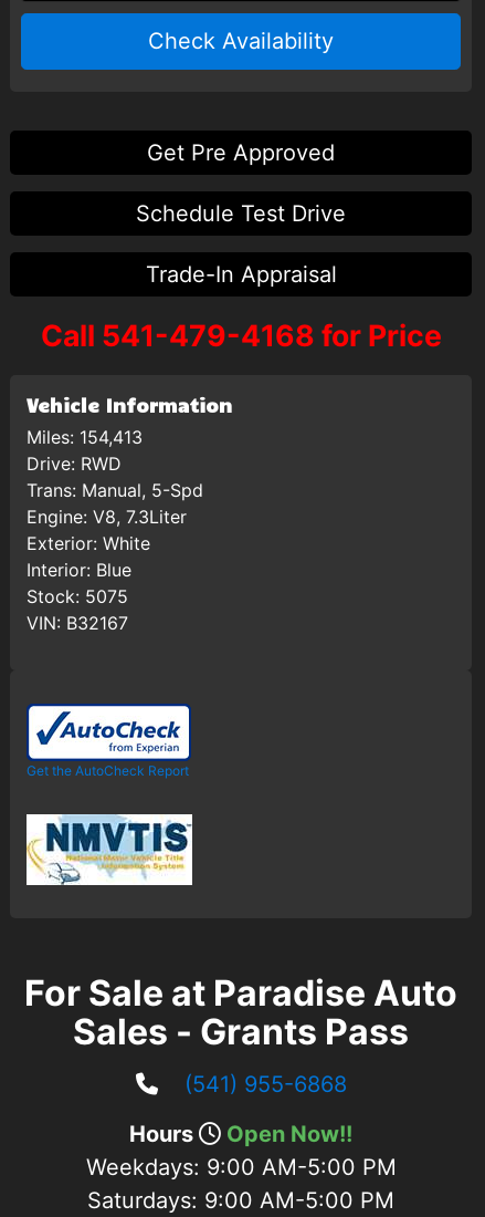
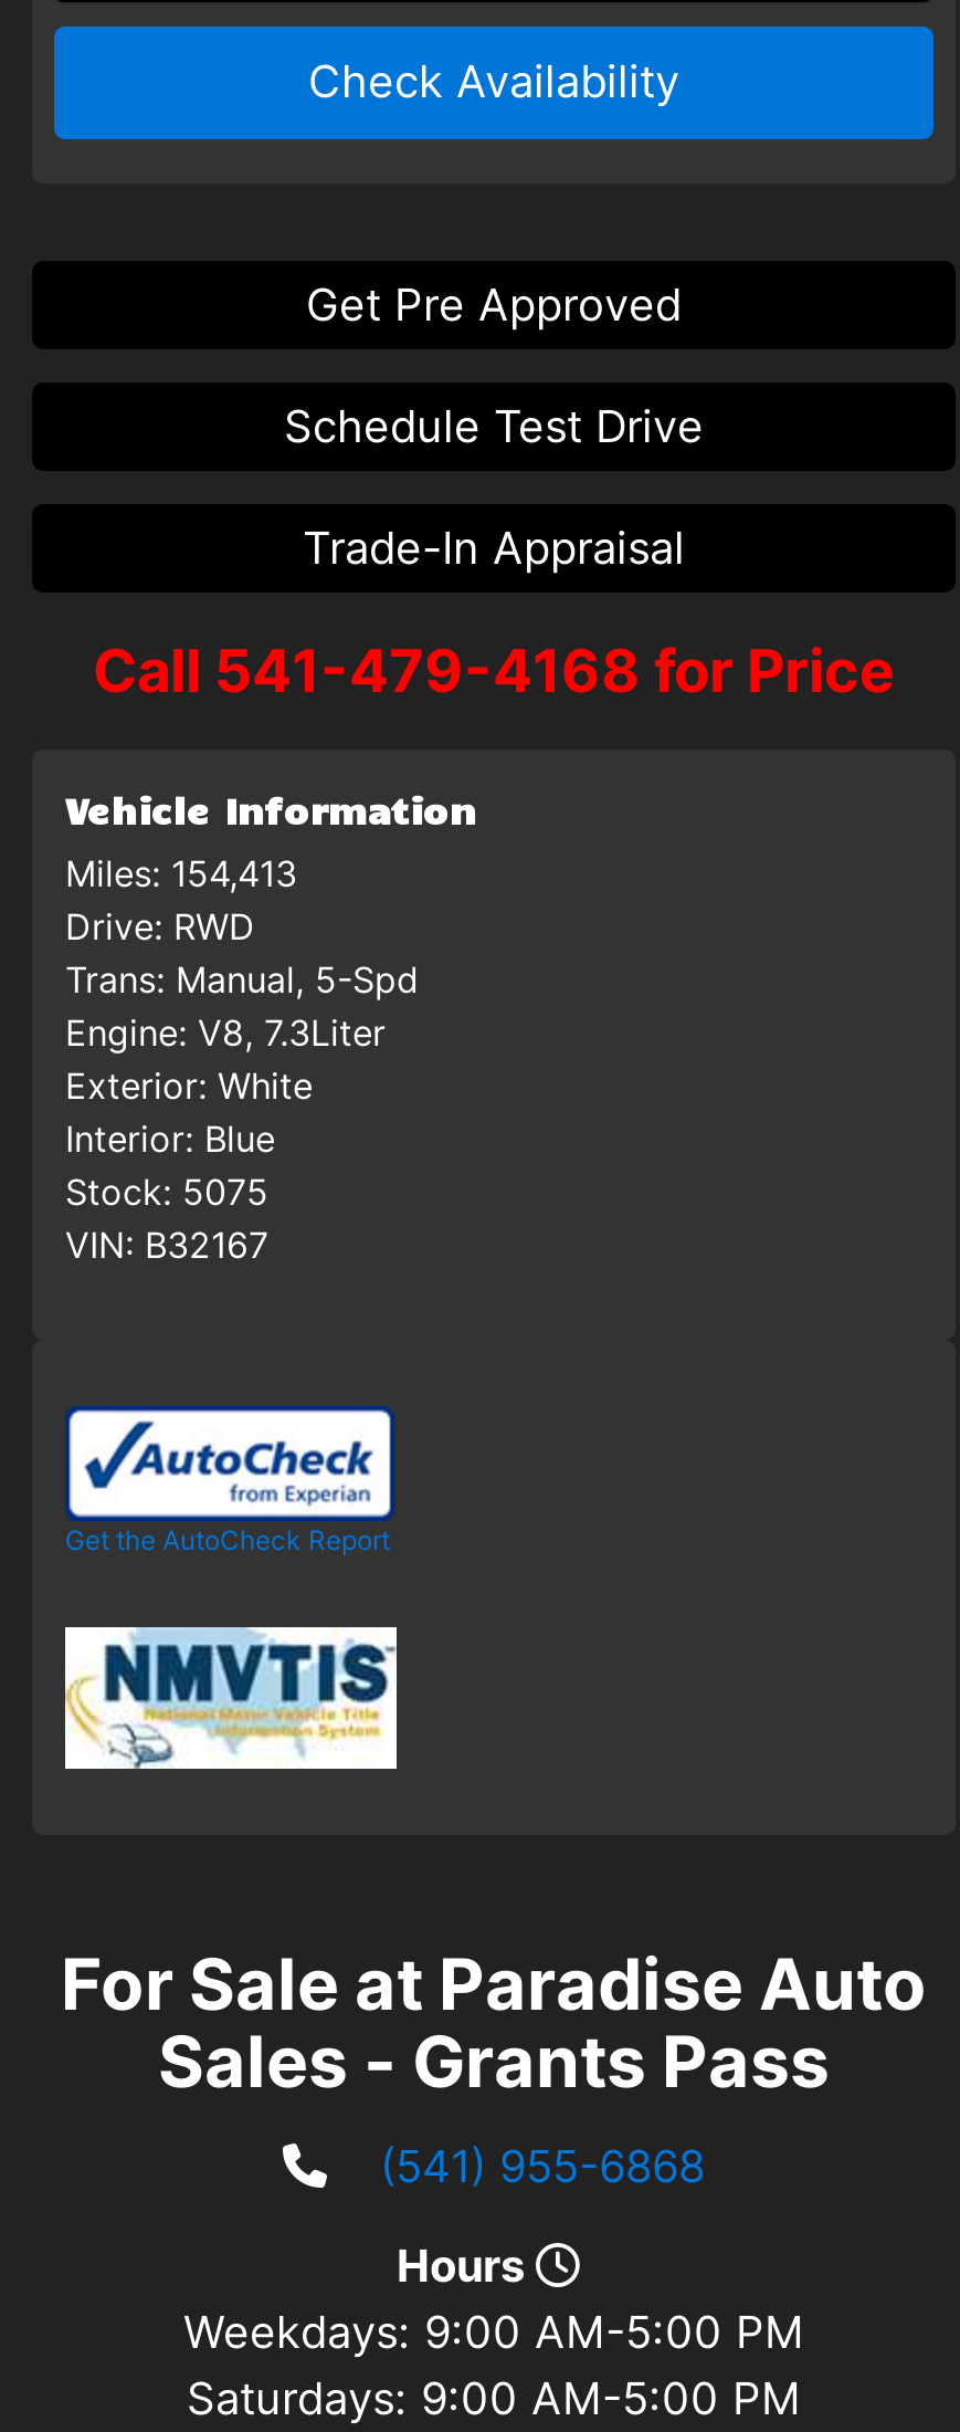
[226,1120,352,1147] Open Now!! -> none

